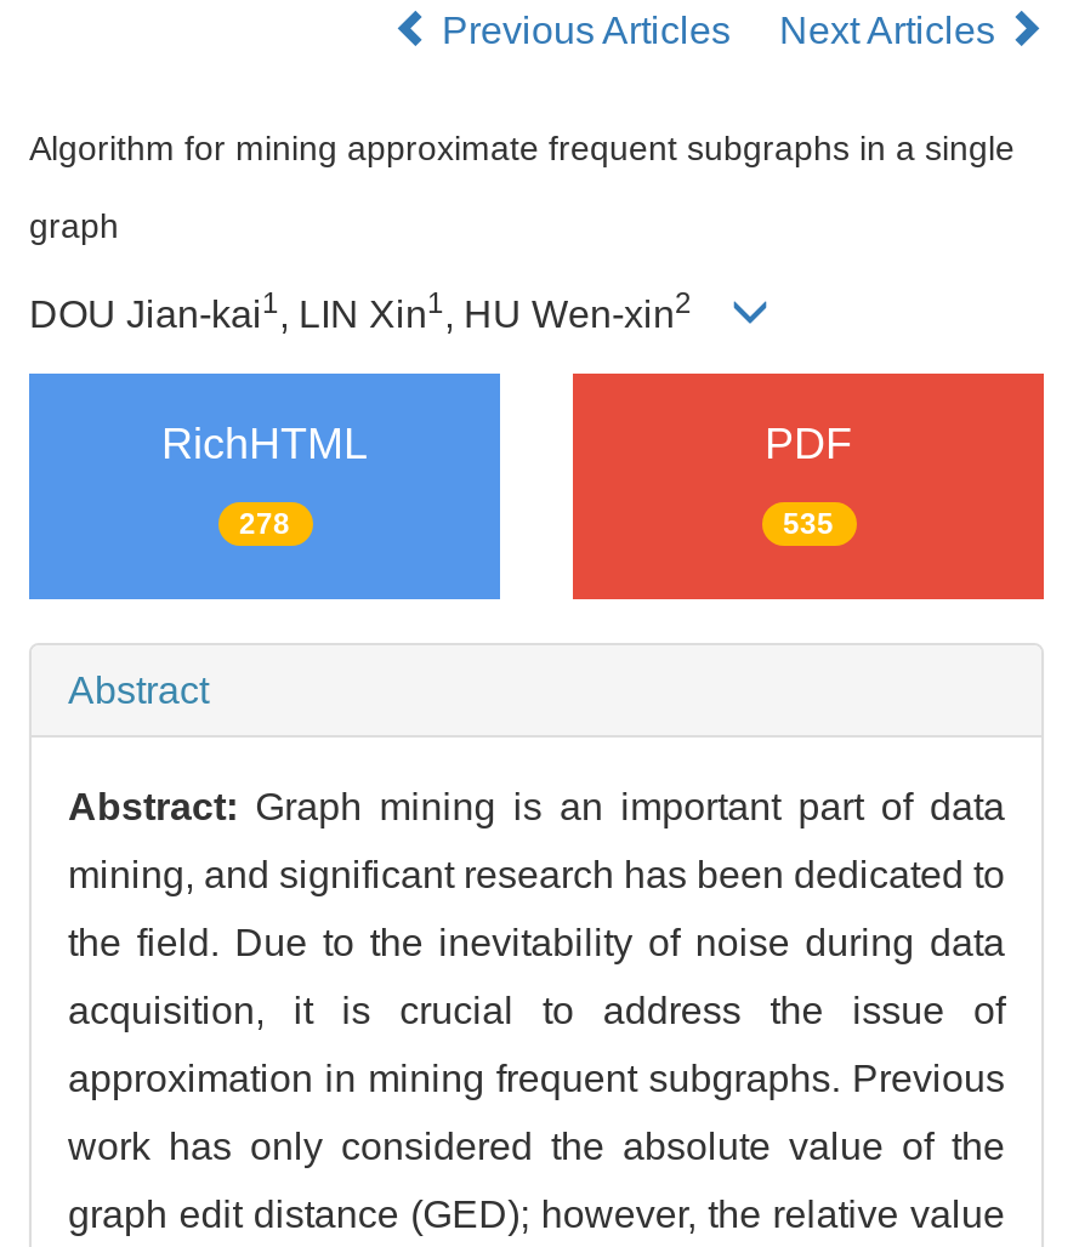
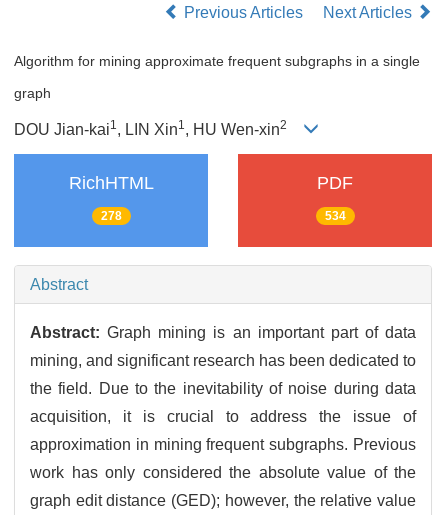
[783,507,834,541] 535 -> [324,209,345,223] 534

